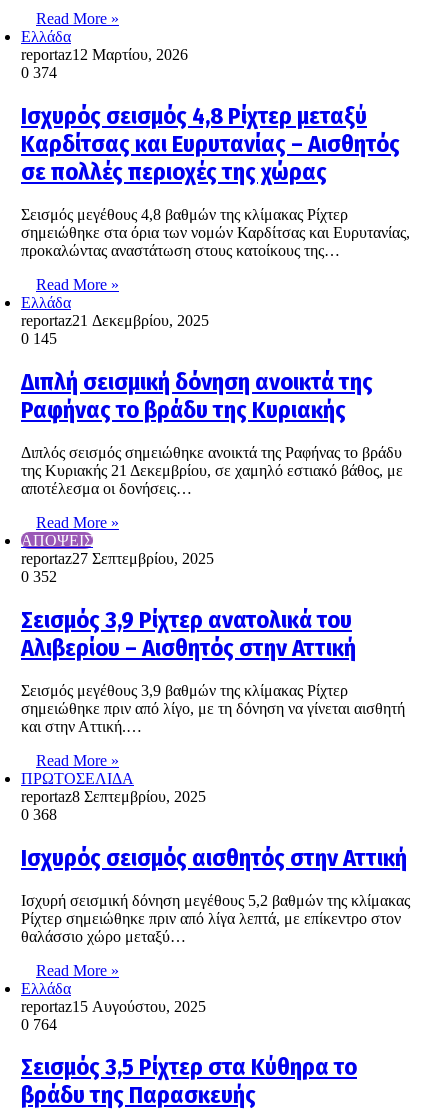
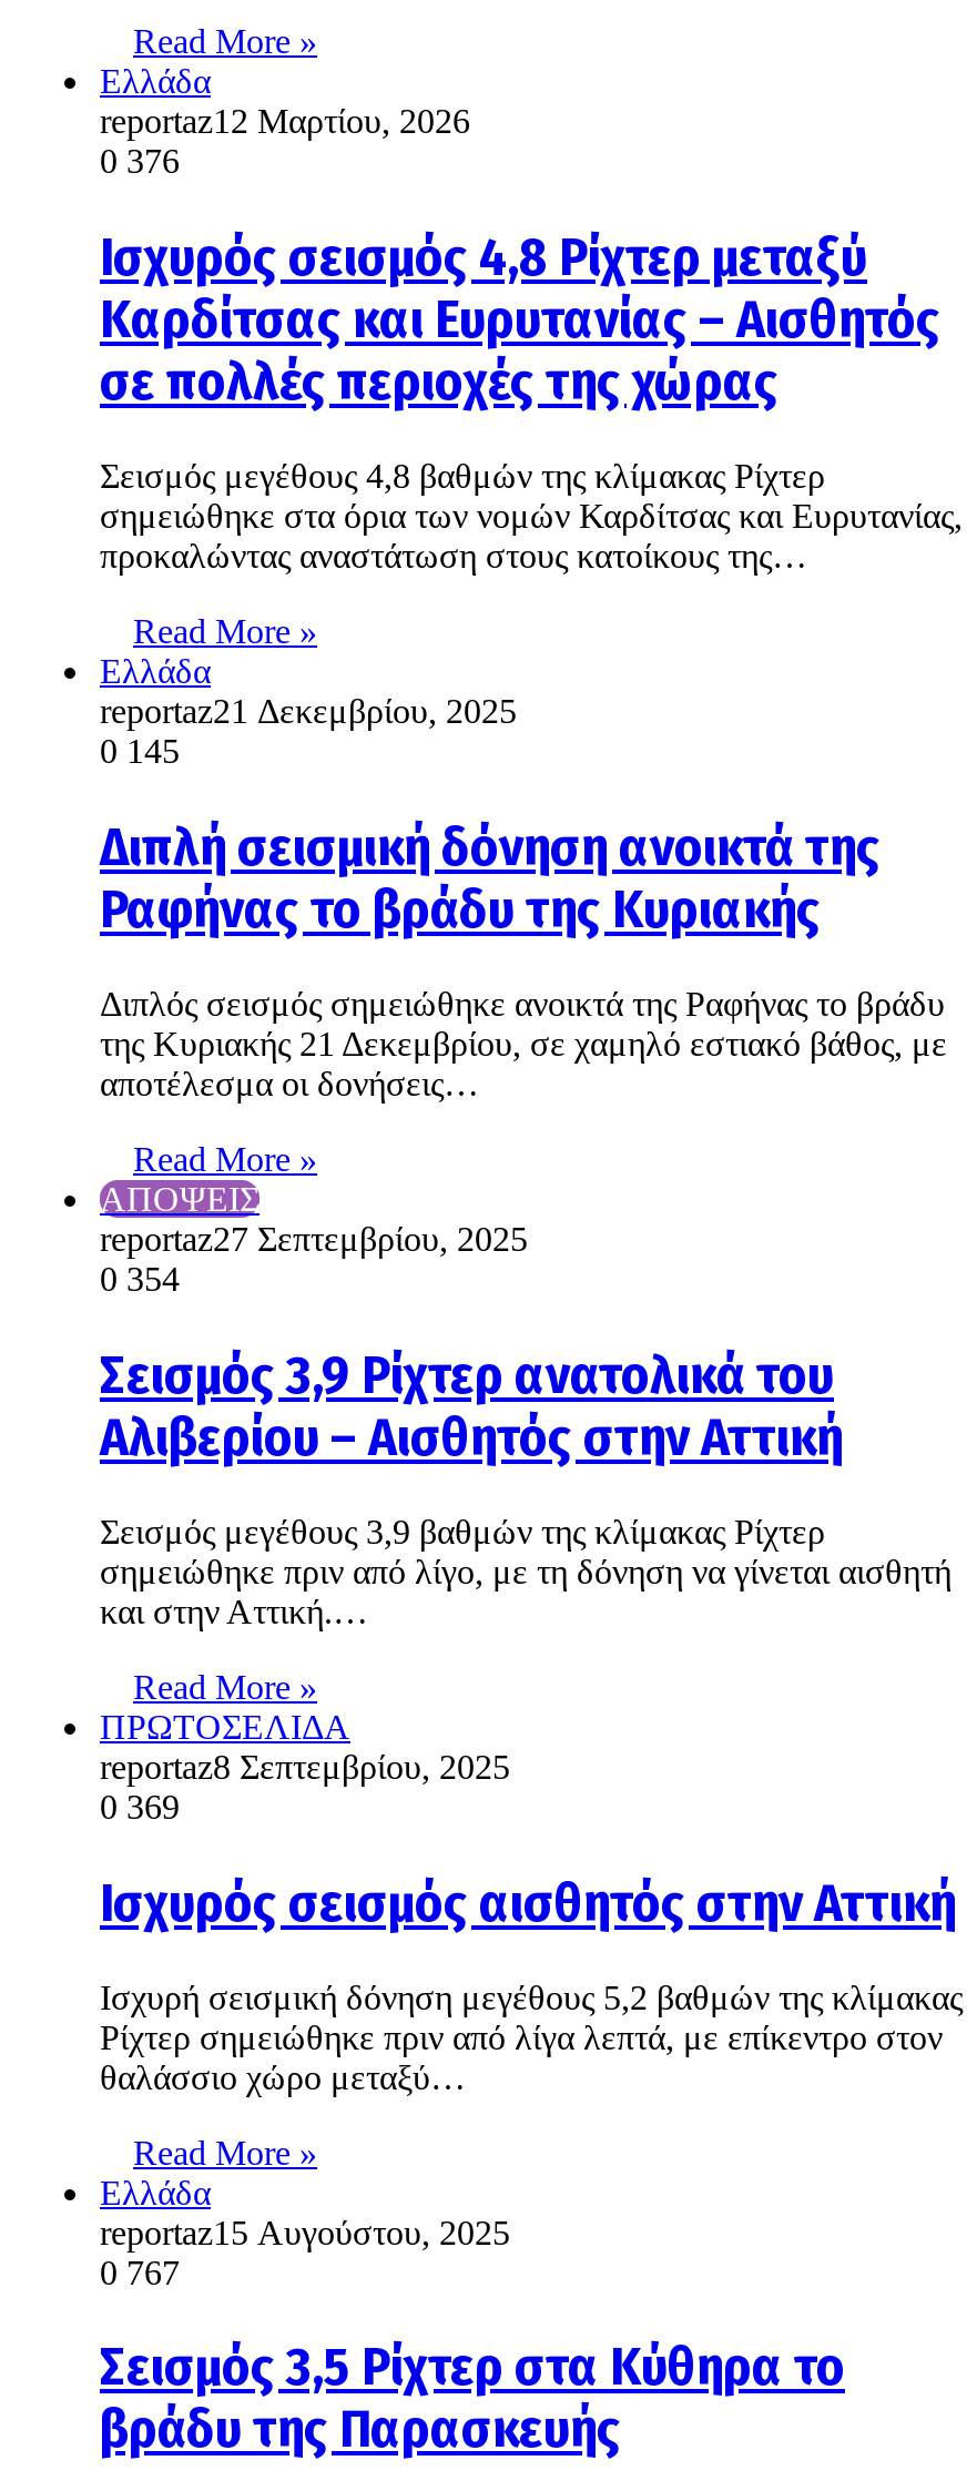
[21,64,57,81] 0 374 -> [100,143,180,180] 0 376
[21,568,57,585] 0 352 -> [100,1260,180,1297] 0 354
[21,806,57,823] 0 368 -> [100,1787,180,1825] 0 369
[21,1016,57,1033] 0 764 -> [100,2253,180,2290] 0 767

